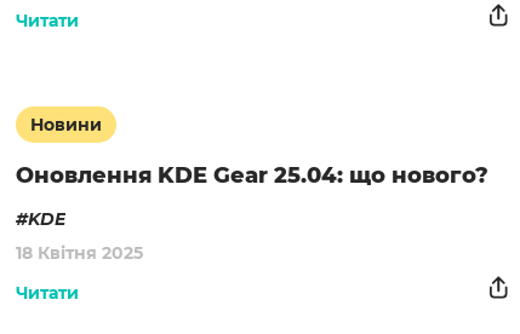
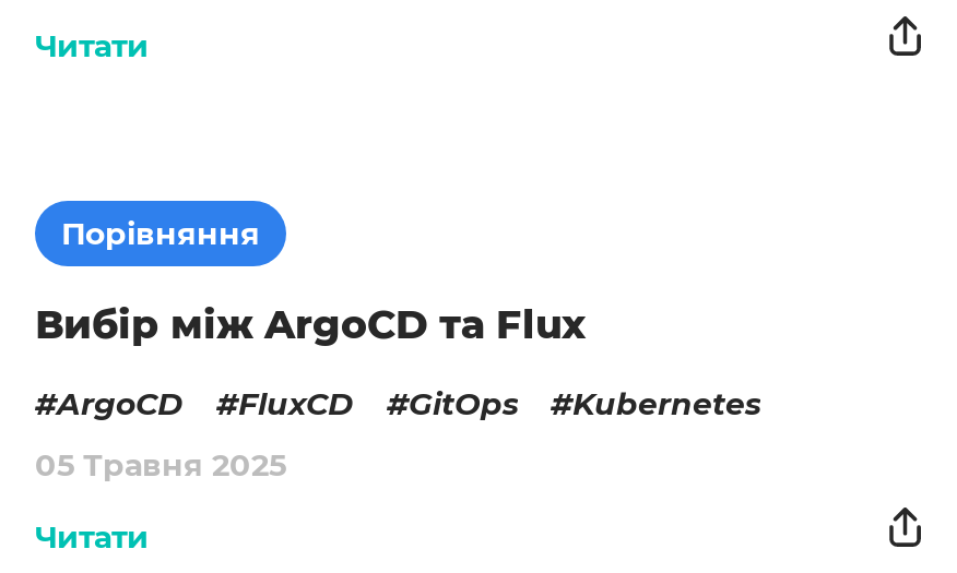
[30,114,102,136] Новини -> [61,213,260,252] Порівняння
[16,163,488,189] Оновлення KDE Gear 25.04: що нового? -> [35,300,586,348] Вибір між ArgoCD та Flux
[28,209,65,231] KDE -> [57,383,760,422] ArgoCD | FluxCD | GitOps | Kubernetes
[16,243,143,264] 18 Квітня 2025 -> [35,444,286,484] 05 Травня 2025

